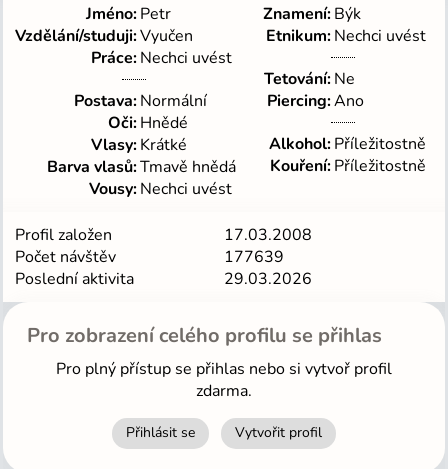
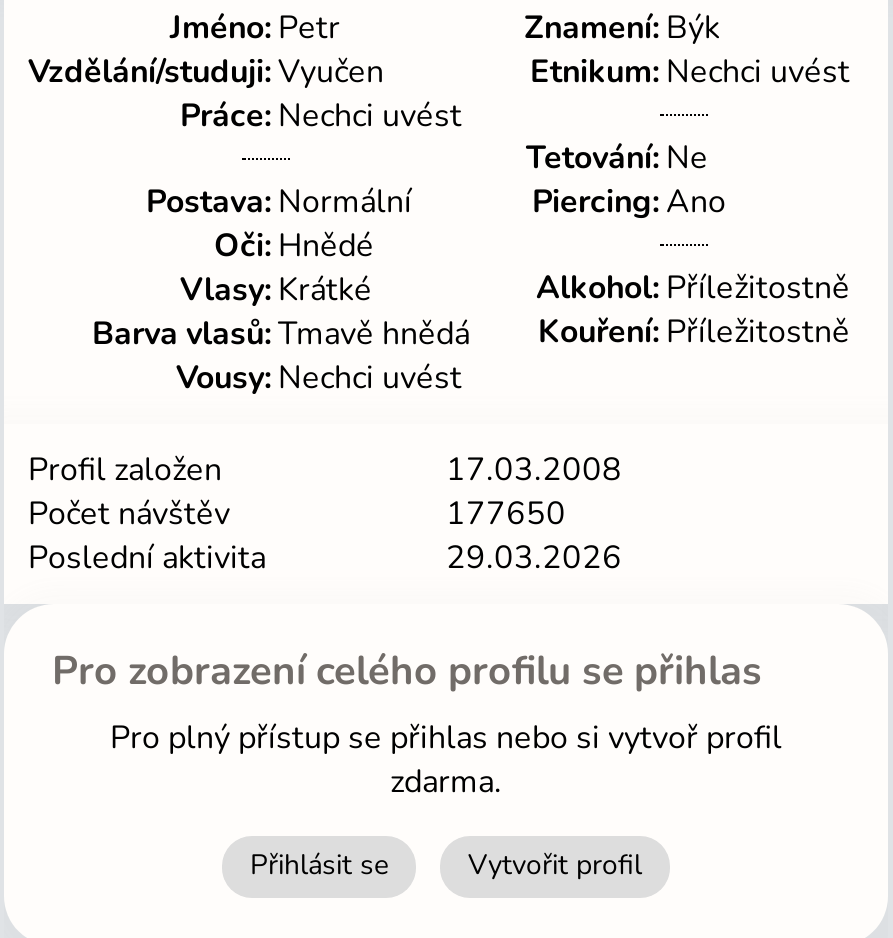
[224,246,284,268] 177639 -> [446,492,566,536] 177650

